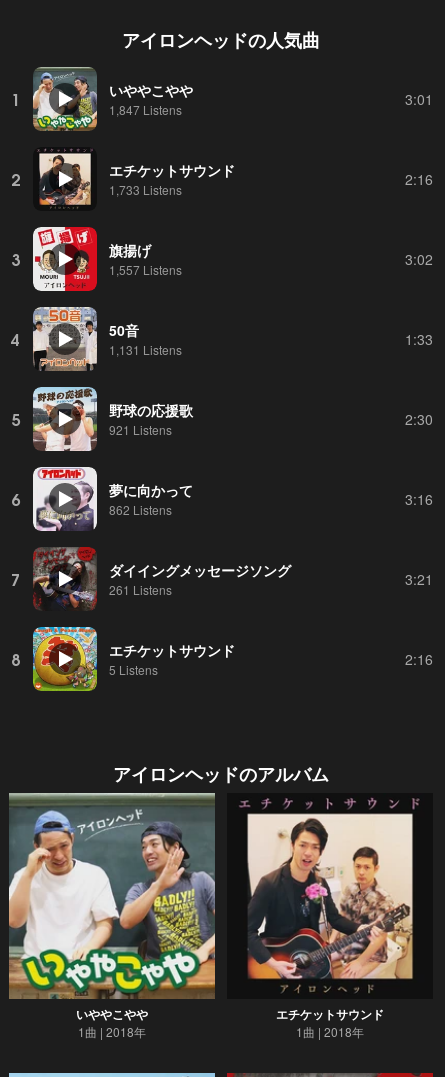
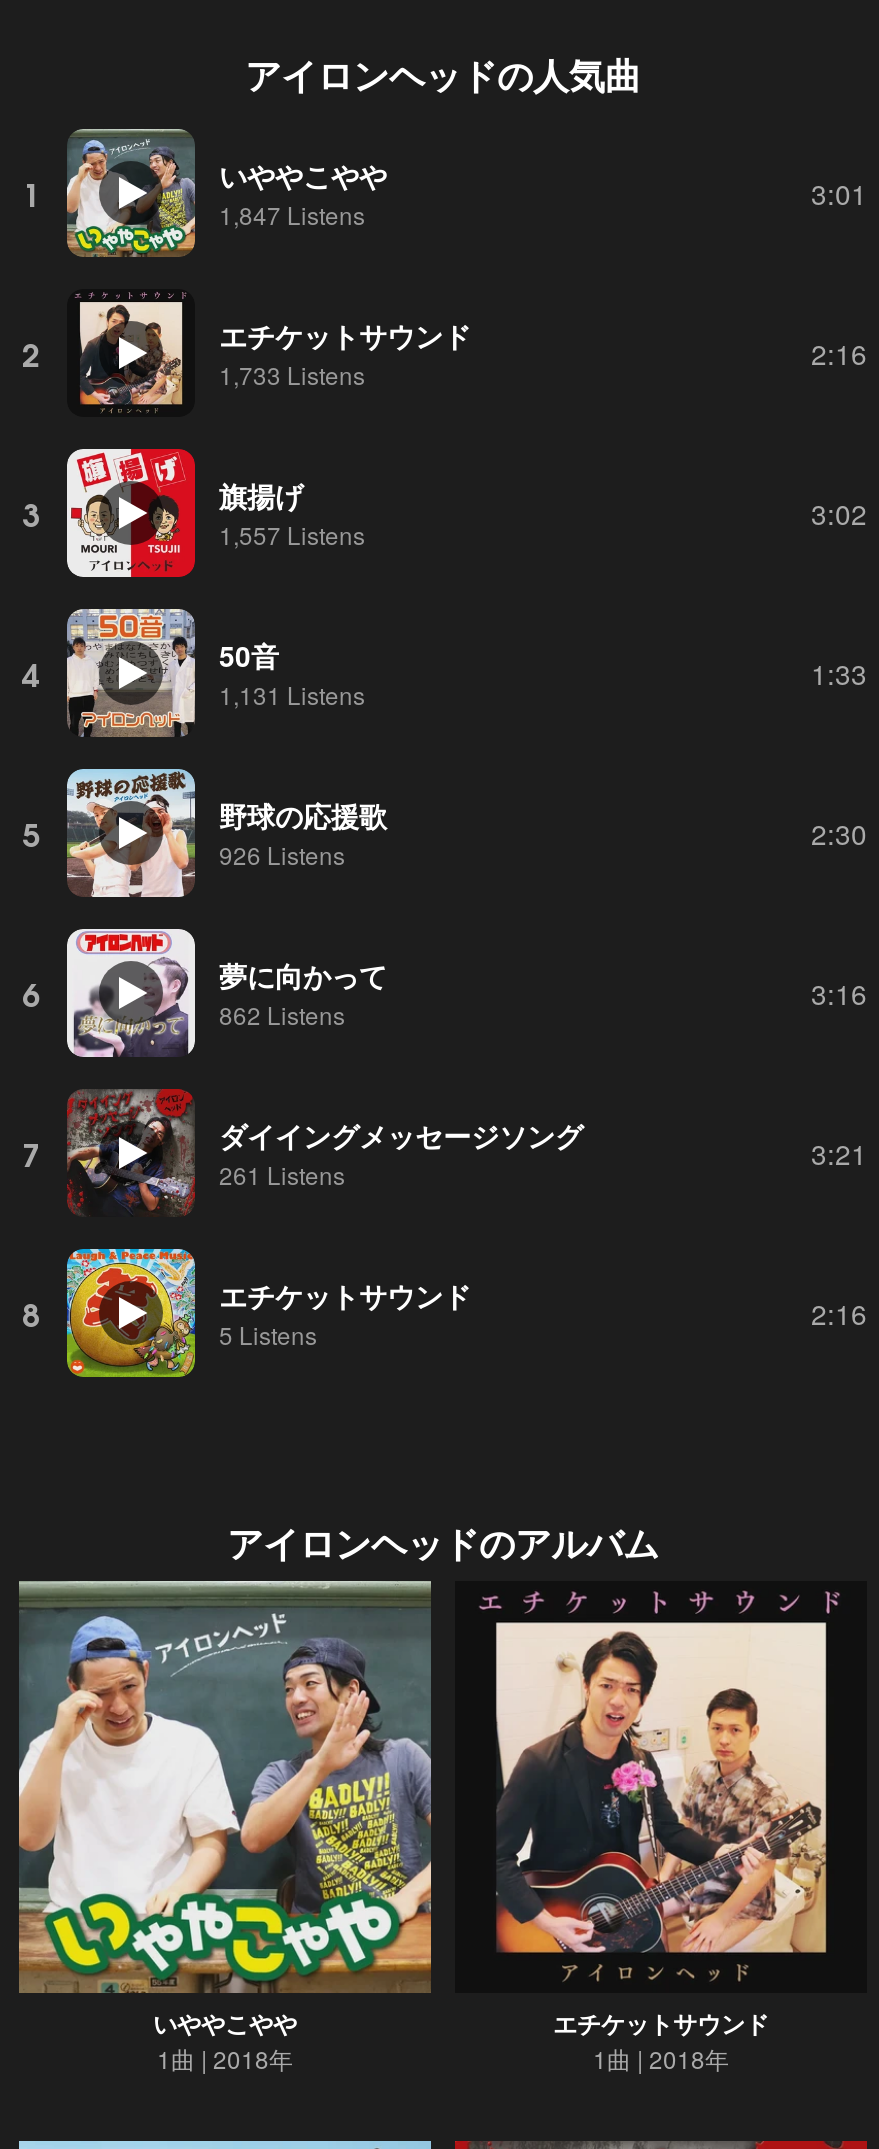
[109,420,172,437] 921 Listens -> [219,836,345,870] 926 Listens

